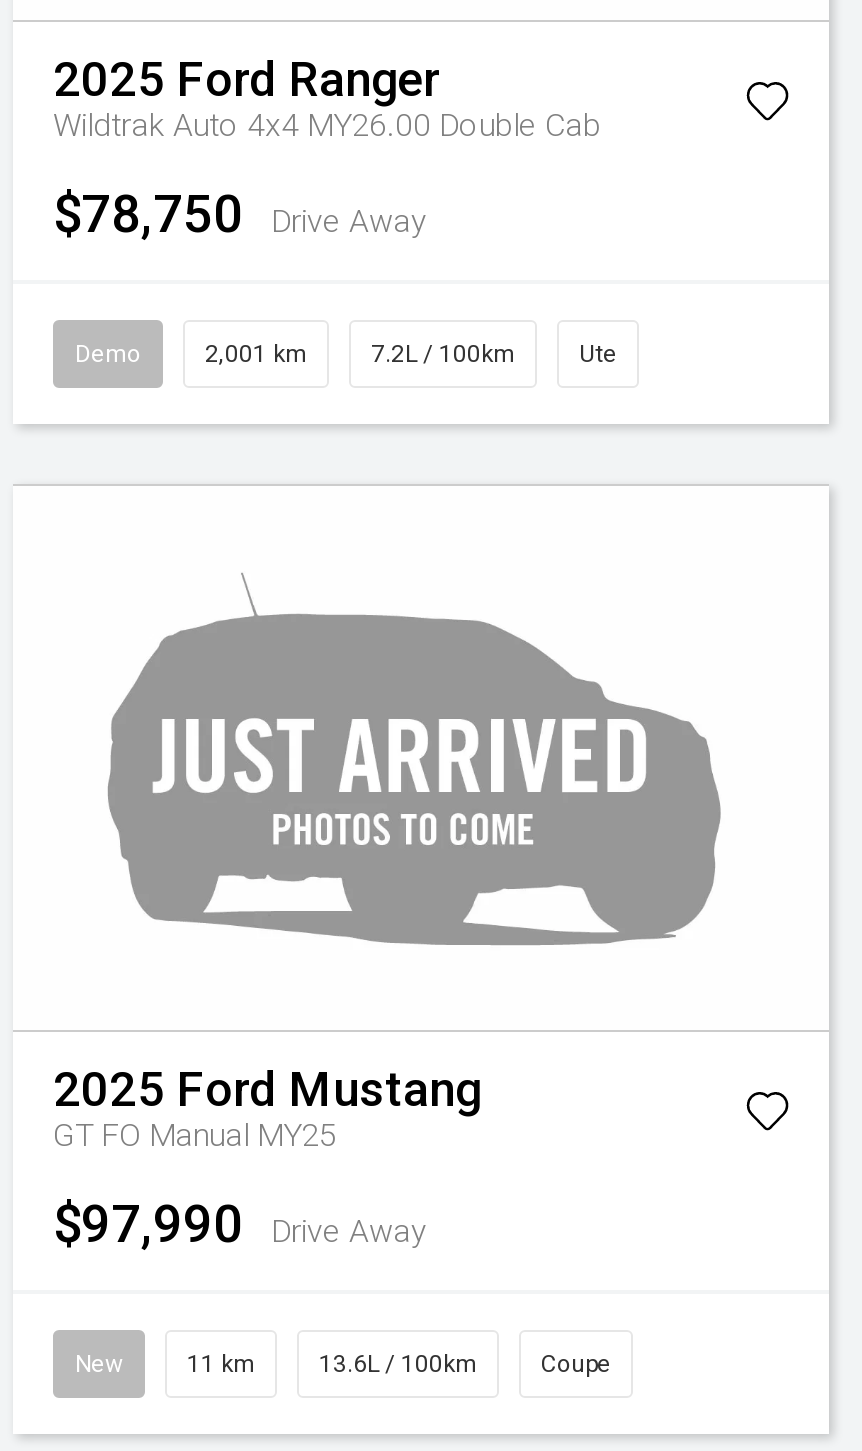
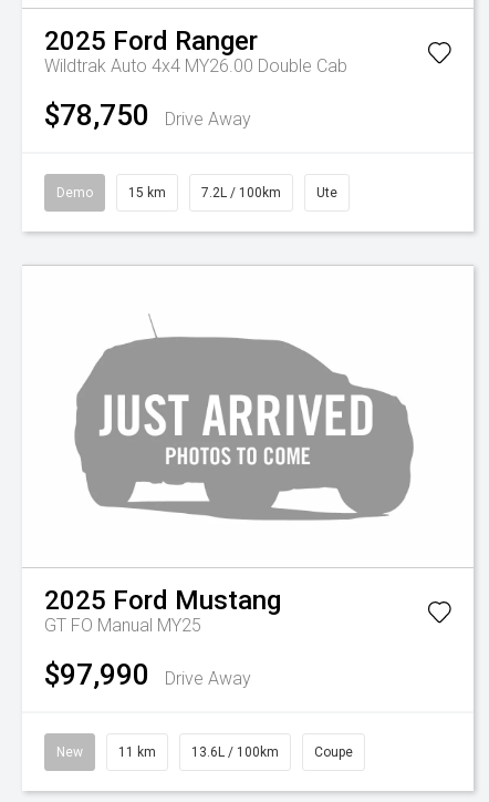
[205,340,307,368] 2,001 km -> [128,185,166,200] 15 km

